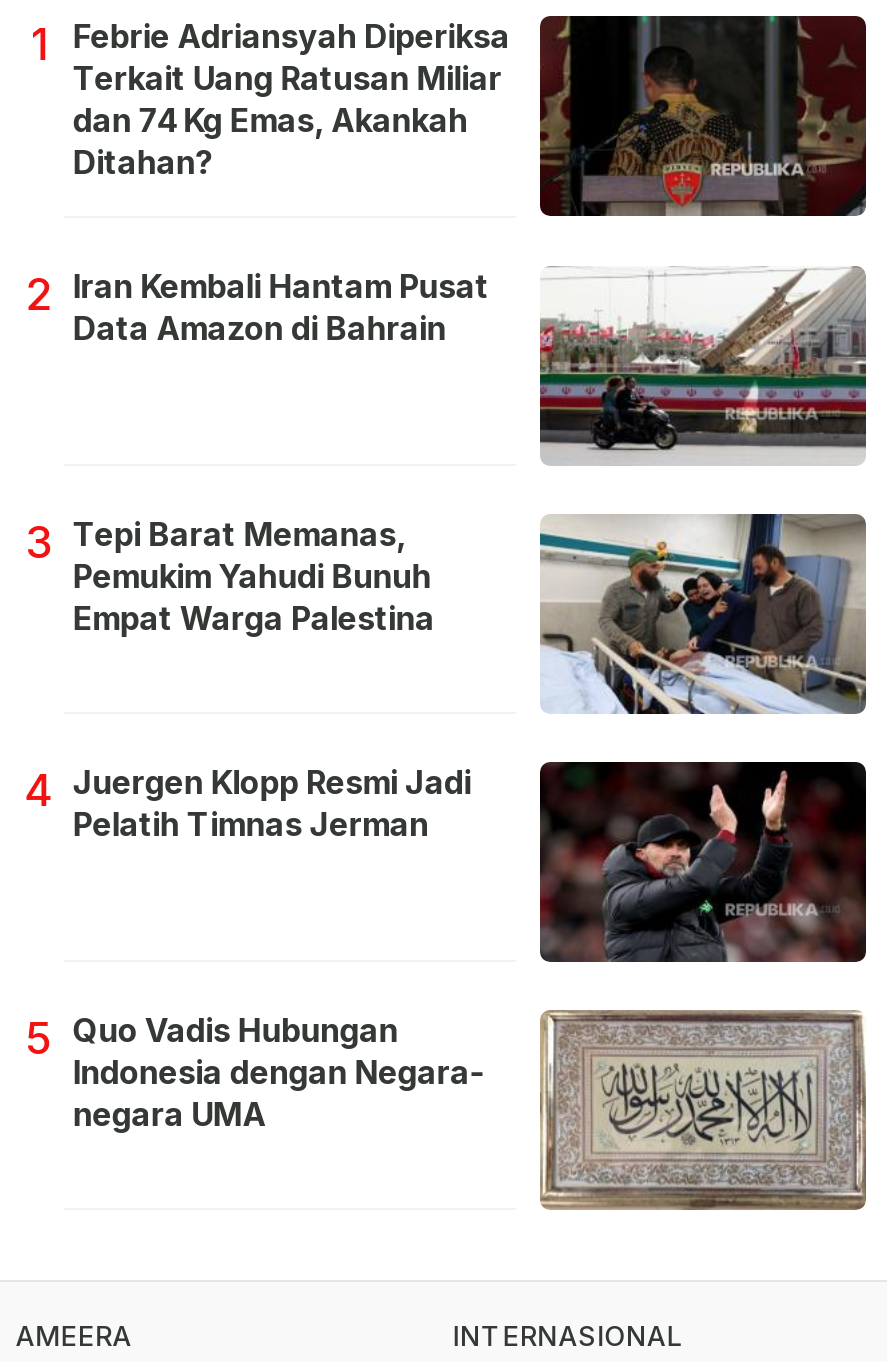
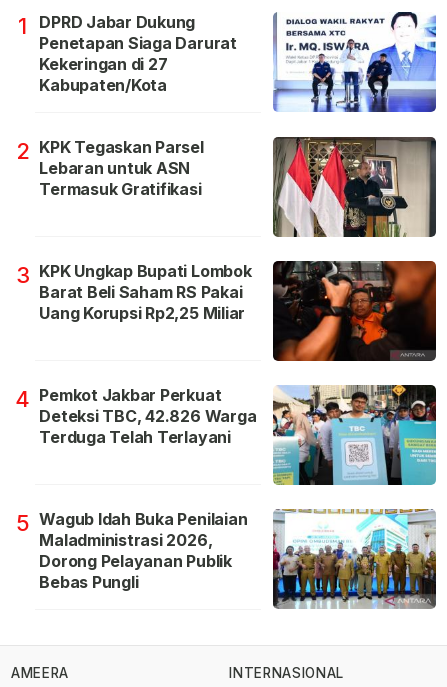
[73,14,868,218] [image] | Febrie Adriansyah Diperiksa | Terkait Uang Ratusan Miliar | dan 74 Kg Emas, Akankah | Ditahan? -> [39,11,437,113] [image] | DPRD Jabar Dukung | Penetapan Siaga Darurat | Kekeringan di 27 | Kabupaten/Kota
[25,267,489,349] 2 Iran Kembali Hantam Pusat | Data Amazon di Bahrain -> [16,137,204,199] 2 KPK Tegaskan Parsel | Lebaran untuk ASN | Termasuk Gratifikasi
[540,266,866,462] [image] -> [272,136,436,237] [image]
[25,515,435,639] 3 Tepi Barat Memanas, | Pemukim Yahudi Bunuh | Empat Warga Palestina -> [16,261,252,323] 3 KPK Ungkap Bupati Lombok | Barat Beli Saham RS Pakai | Uang Korupsi Rp2,25 Miliar
[538,512,868,716] [image] -> [272,260,437,362] [image]
[24,760,868,964] [image] | 4 Juergen Klopp Resmi Jadi | Pelatih Timnas Jerman -> [15,384,437,486] [image] | 4 Pemkot Jakbar Perkuat | Deteksi TBC, 42.826 Warga | Terduga Telah Terlayani
[25,1010,868,1210] [image] | 5 Quo Vadis Hubungan | Indonesia dengan Negara- | negara UMA -> [16,508,437,609] [image] | 5 Wagub Idah Buka Penilaian | Maladministrasi 2026, | Dorong Pelayanan Publik | Bebas Pungli

